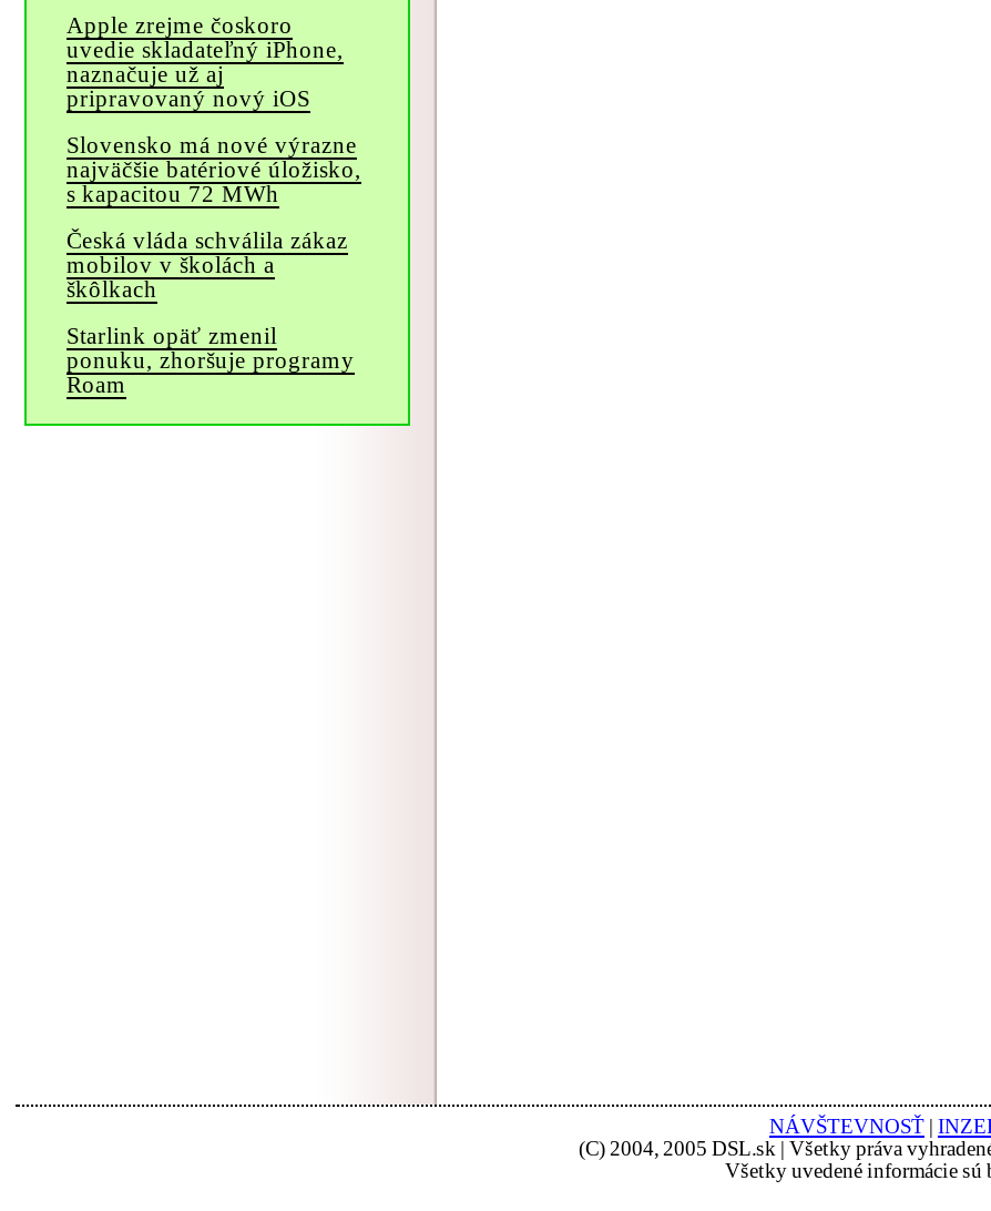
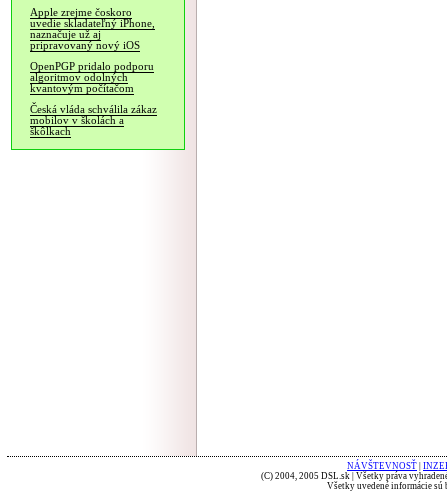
[67,133,361,206] Slovensko má nové výrazne | najväčšie batériové úložisko, | s kapacitou 72 MWh -> [30,61,154,94] OpenPGP pridalo podporu | algoritmov odolných | kvantovým počítačom
[67,324,355,397] Starlink opäť zmenil | ponuku, zhoršuje programy | Roam -> none

